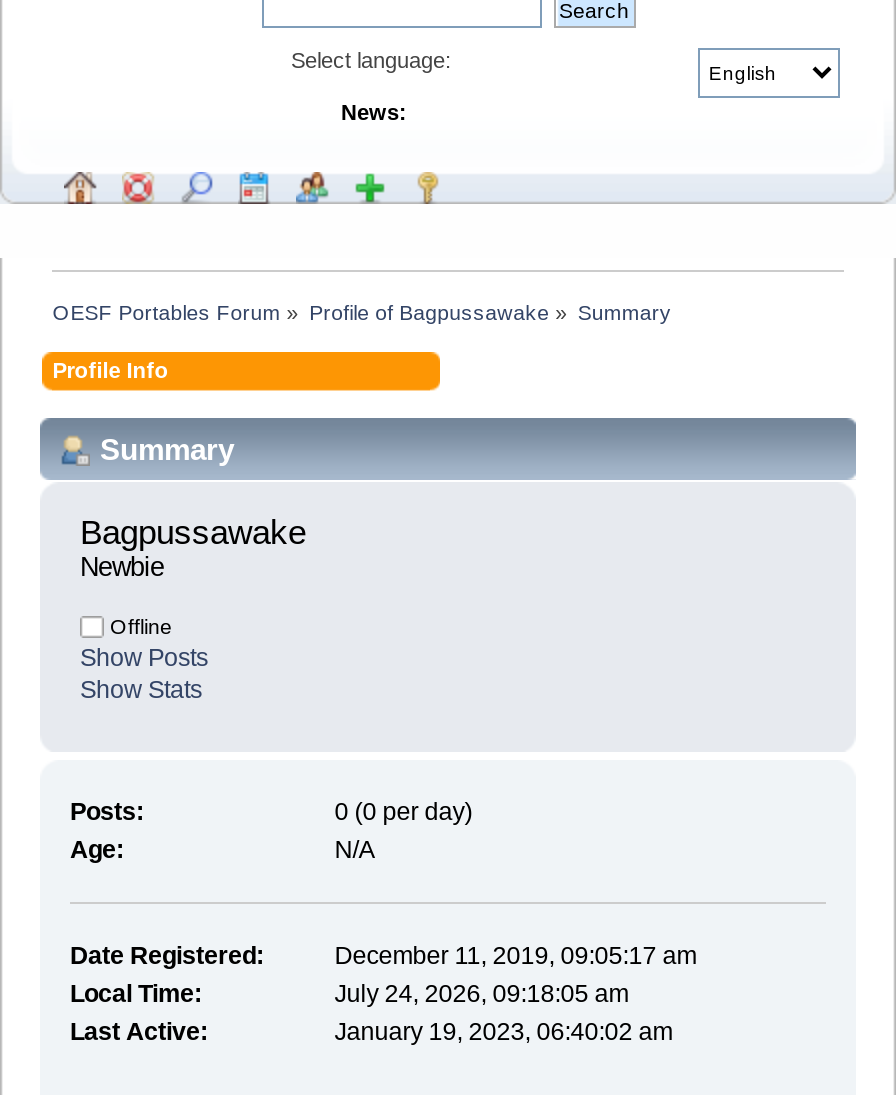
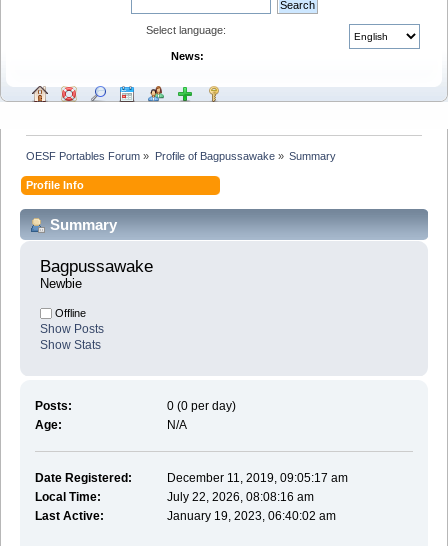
[335,979,629,1007] July 24, 2026, 09:18:05 am -> [167,490,314,504] July 22, 2026, 08:08:16 am

